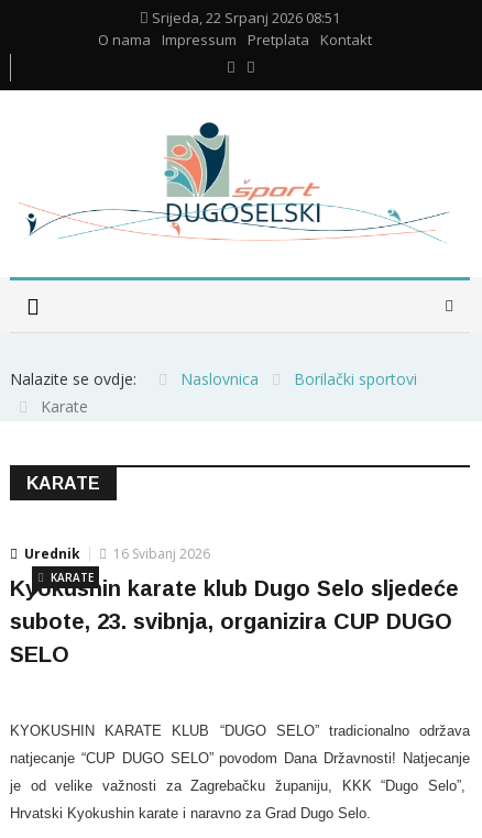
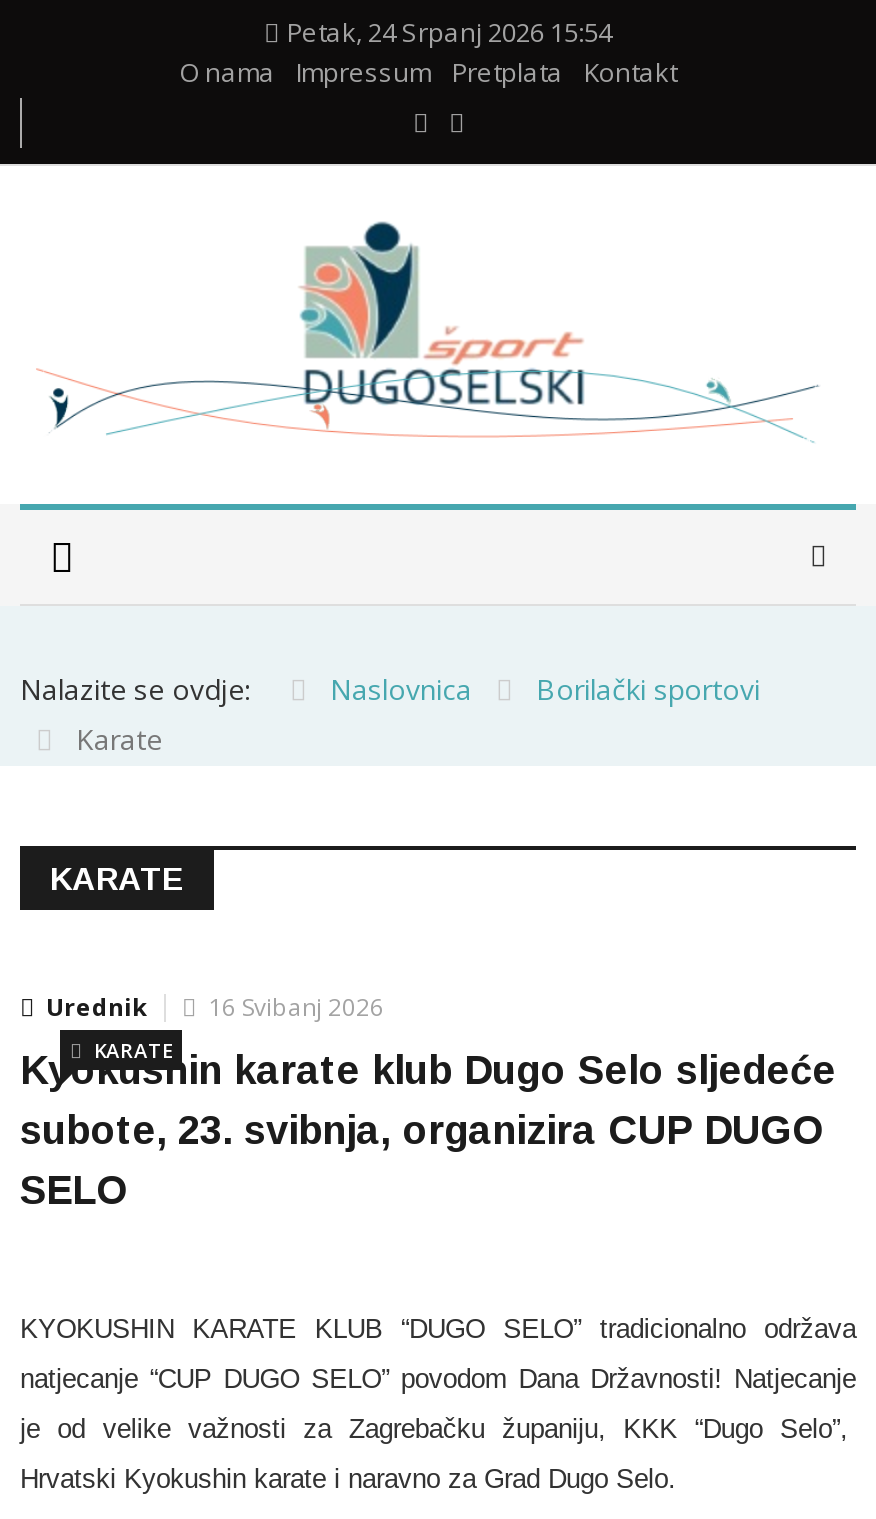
[149,8,340,27] Srijeda, 22 Srpanj 2026 08:51 -> [280,14,612,50] Petak, 24 Srpanj 2026 15:54

